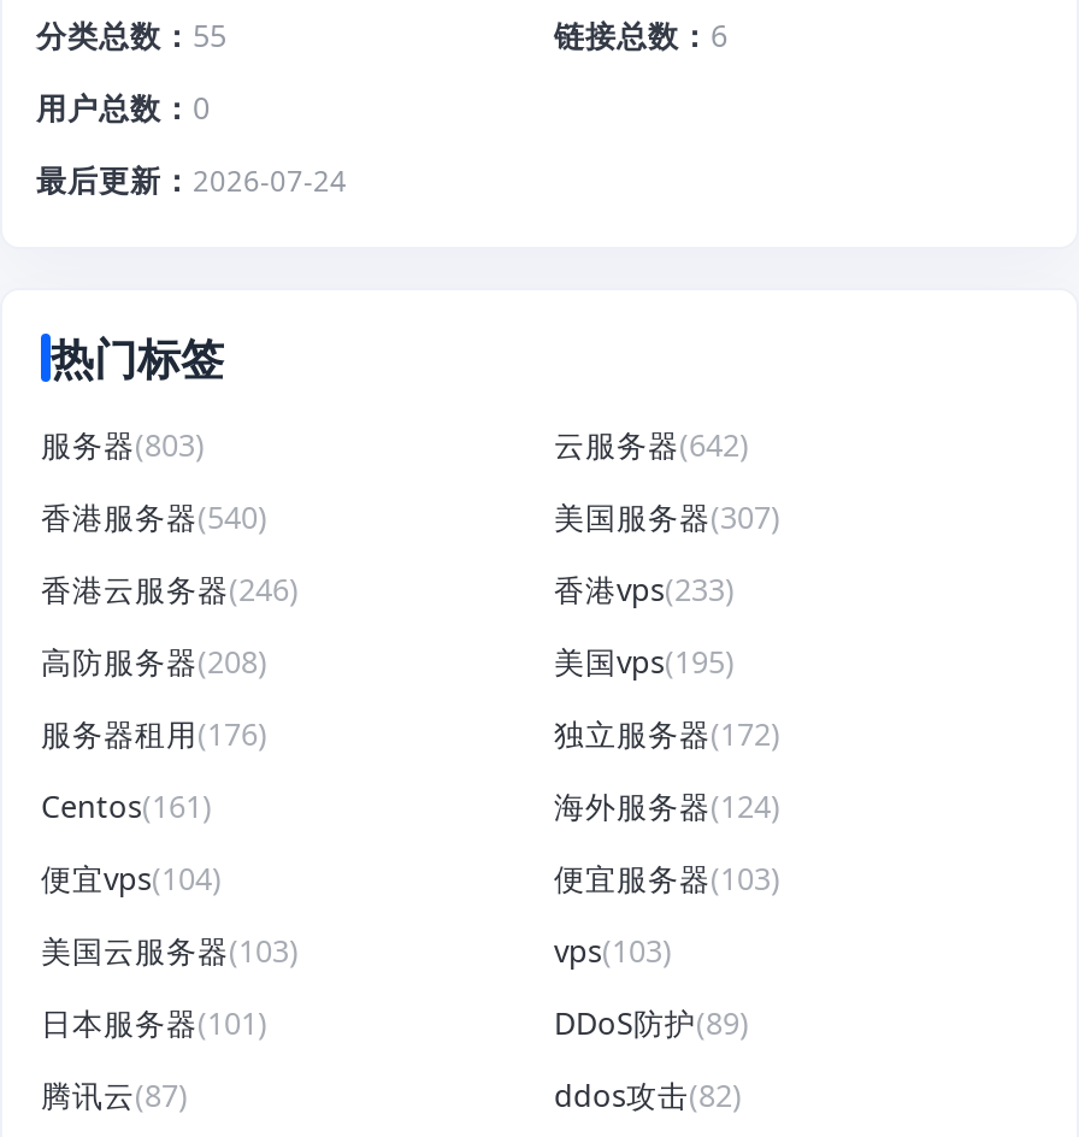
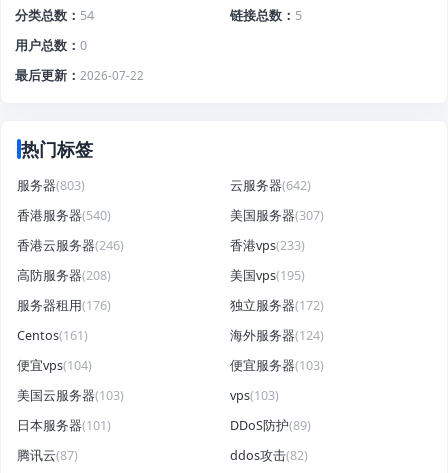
[36,16,226,57] 分类总数 55 -> [15,7,94,24] 分类总数 54
[554,16,727,57] 链接总数 6 -> [230,7,302,24] 链接总数 5
[36,160,347,201] 最后更新 2026-07-24 -> [15,67,144,84] 最后更新 2026-07-22

